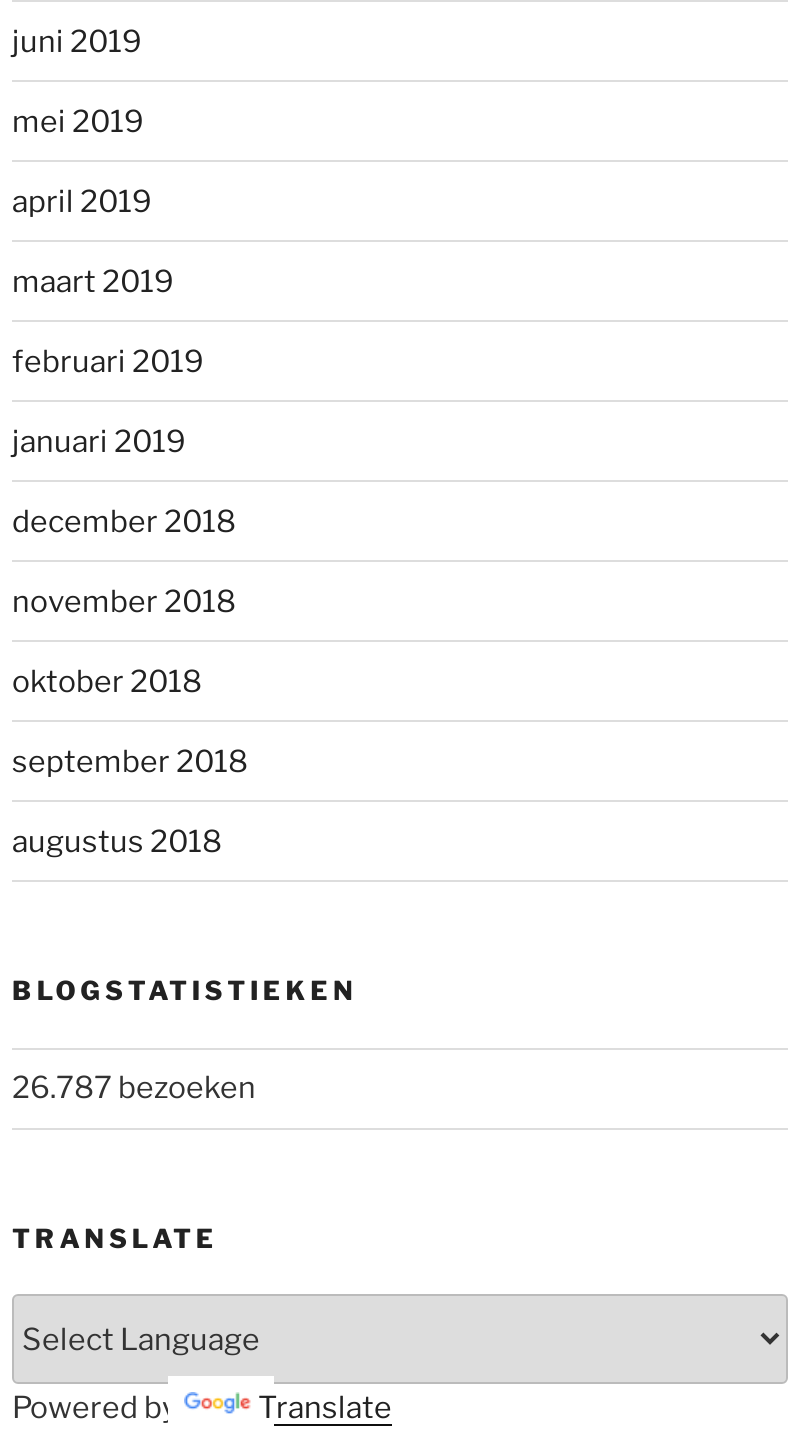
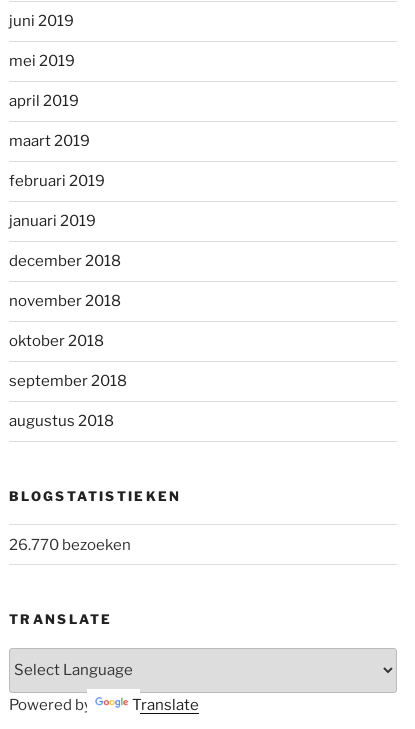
[12,1071,256,1107] 26.787 bezoeken -> [9,535,131,553] 26.770 bezoeken

